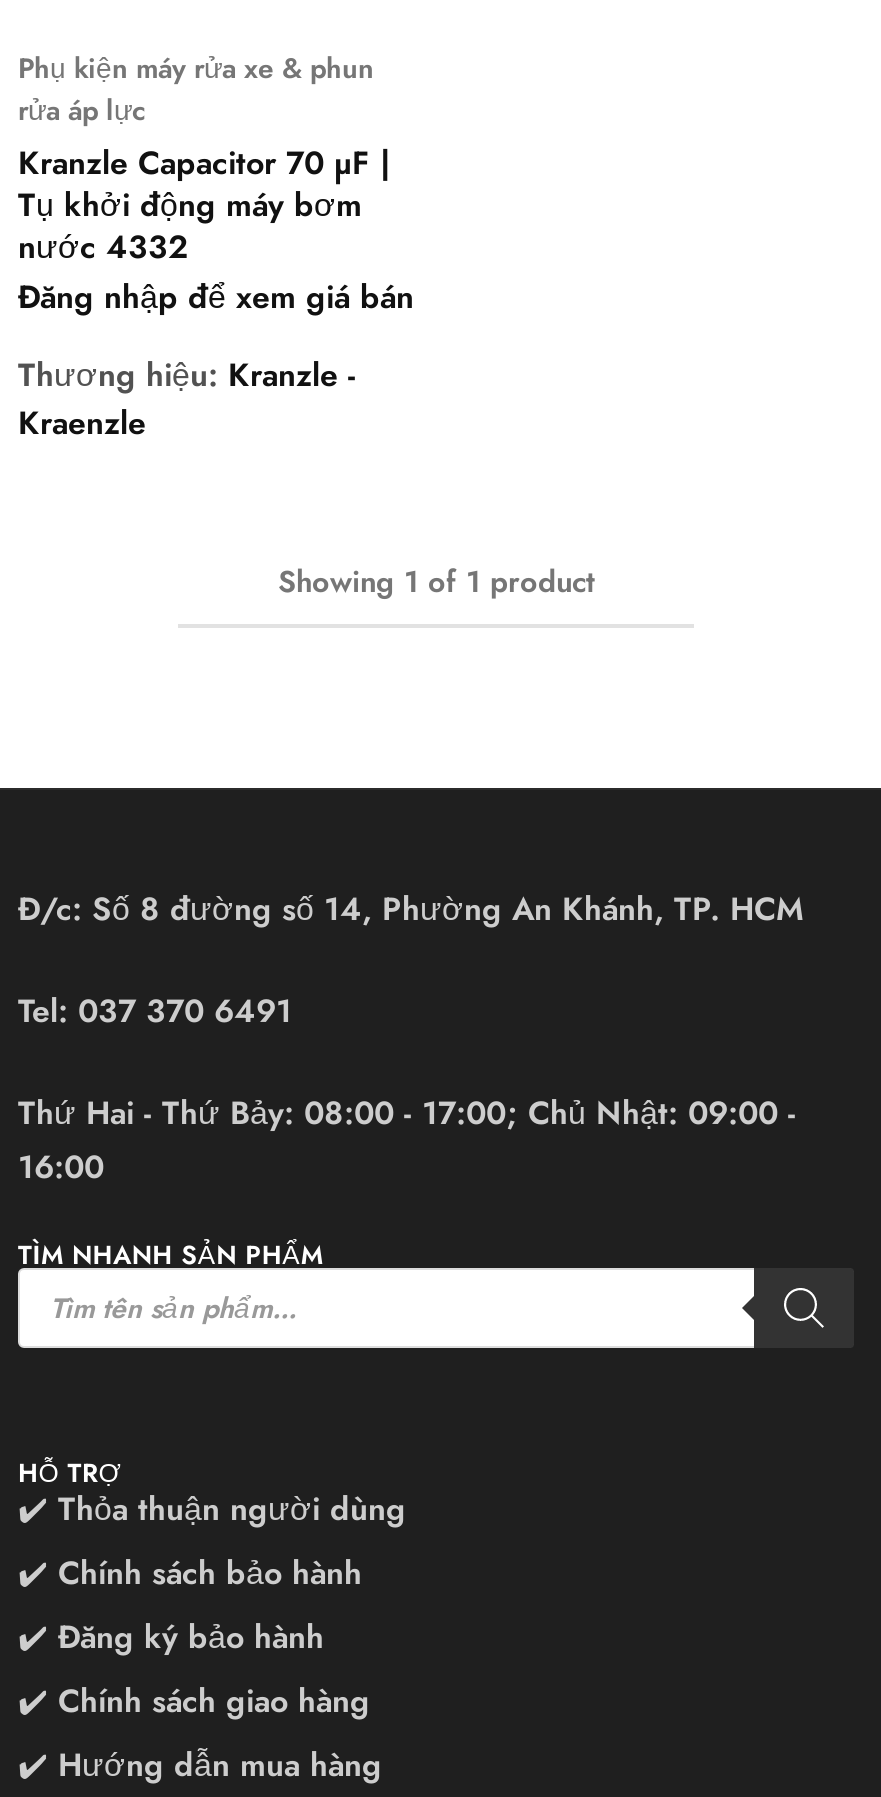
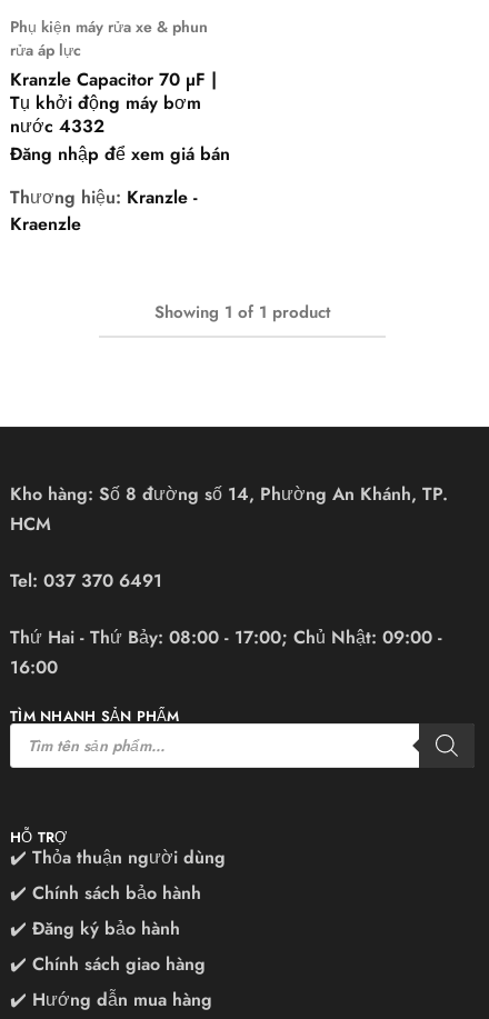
[18,885,804,931] Đ/c: Số 8 đường số 14, Phường An Khánh, TP. HCM -> [10,481,448,536] Kho hàng: Số 8 đường số 14, Phường An Khánh, TP. | HCM

